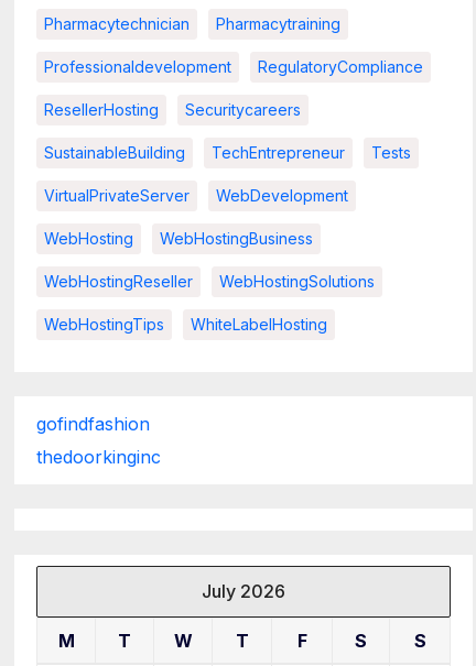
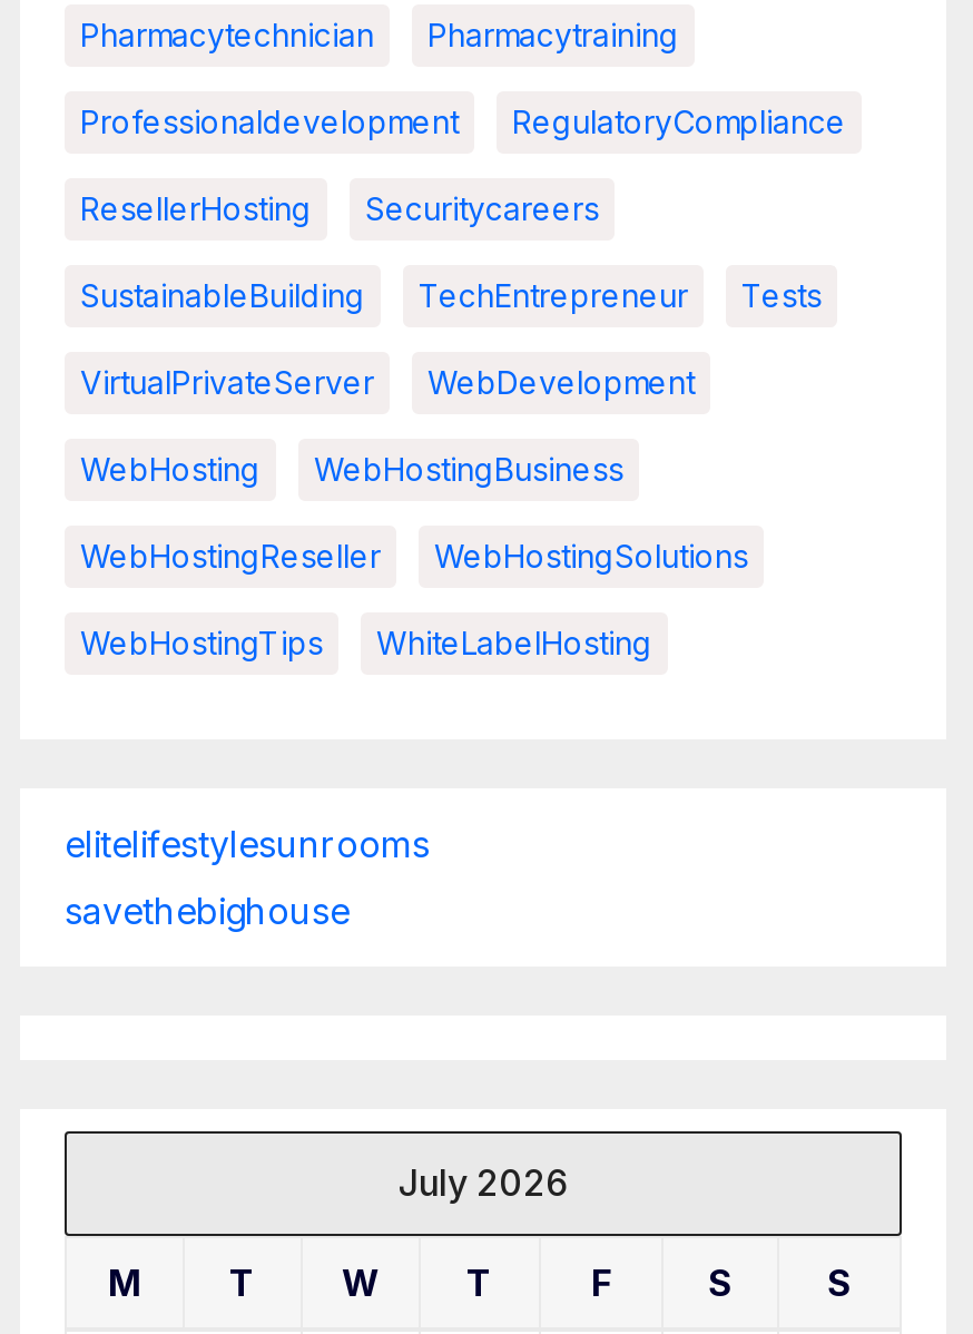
[36,413,150,435] gofindfashion -> [65,823,430,867] elitelifestylesunrooms
[36,446,161,468] thedoorkinginc -> [65,889,350,934] savethebighouse

